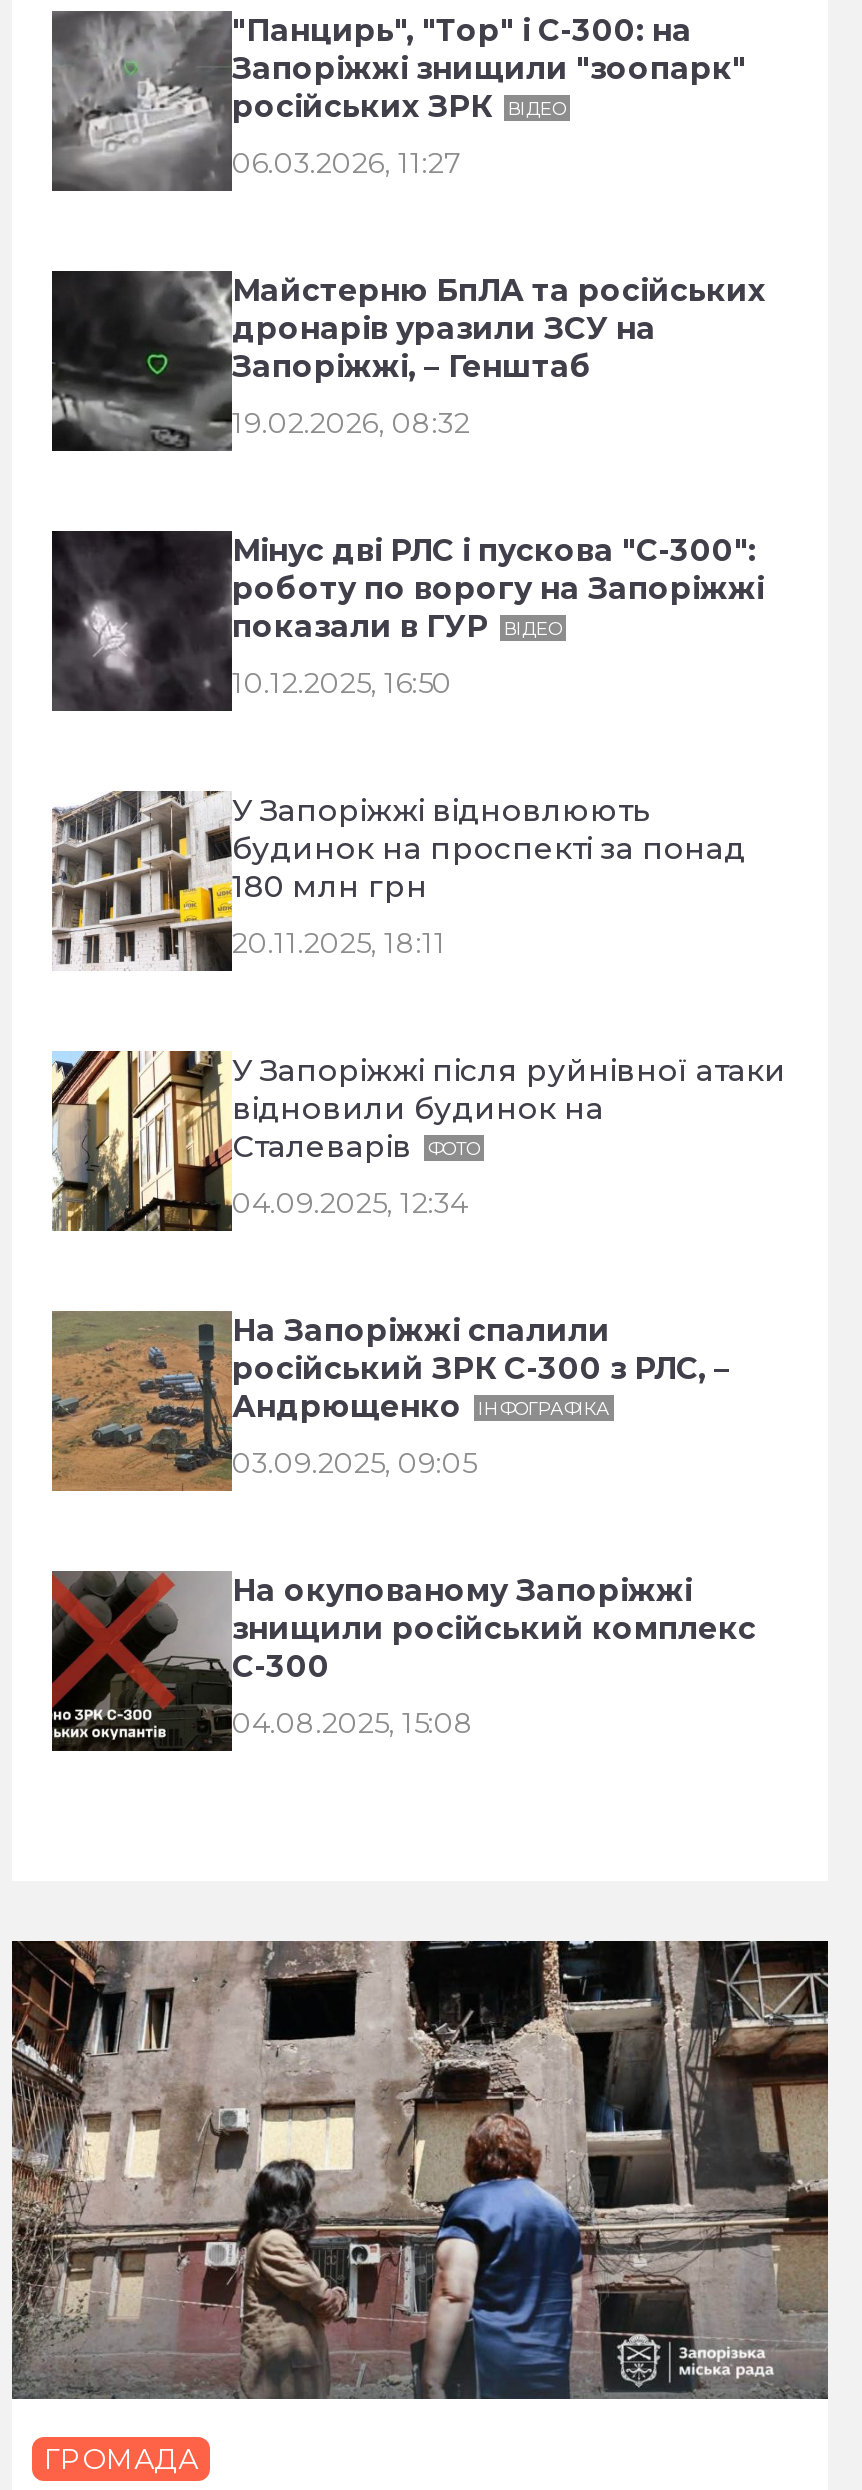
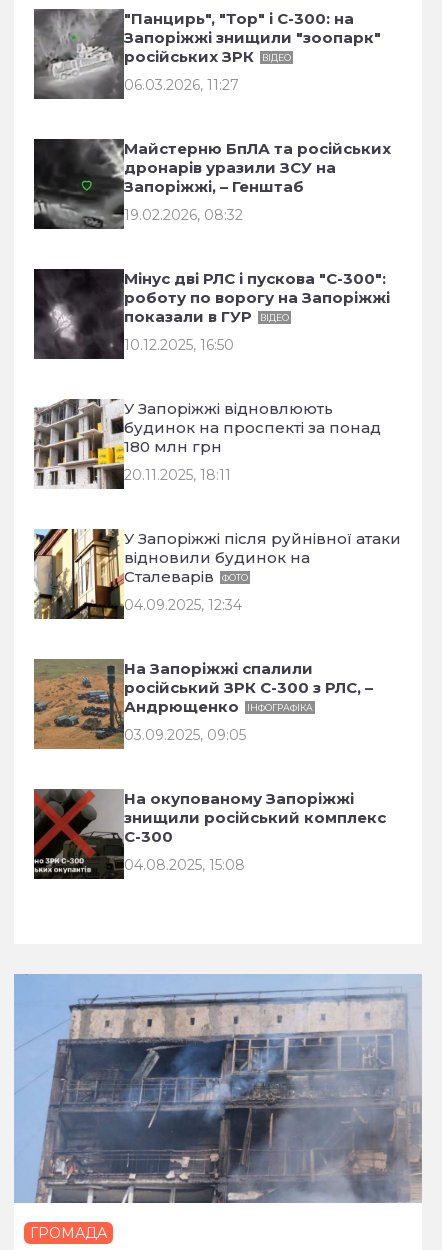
[10,1939,830,2401] [image] -> [14,974,422,1203] [image]

